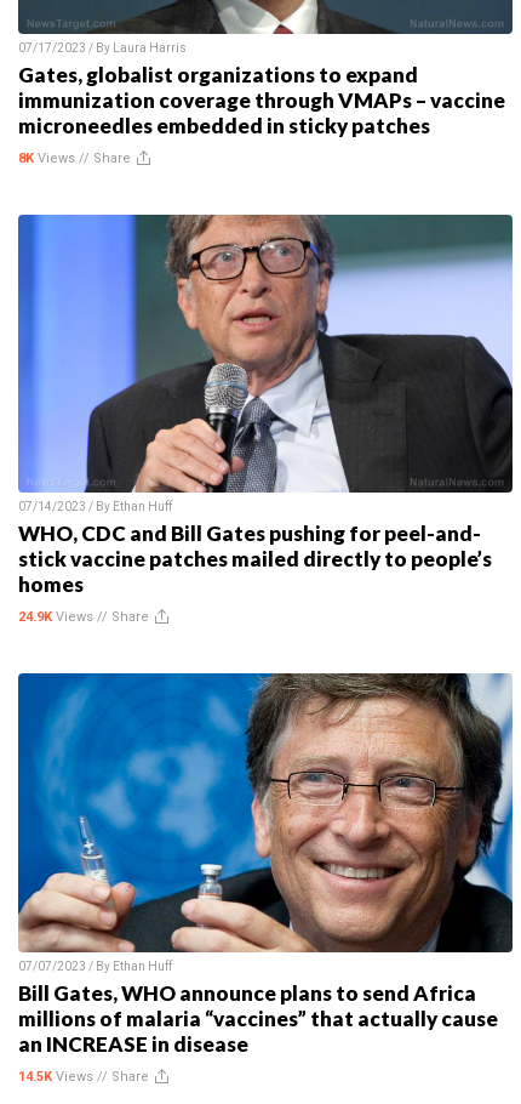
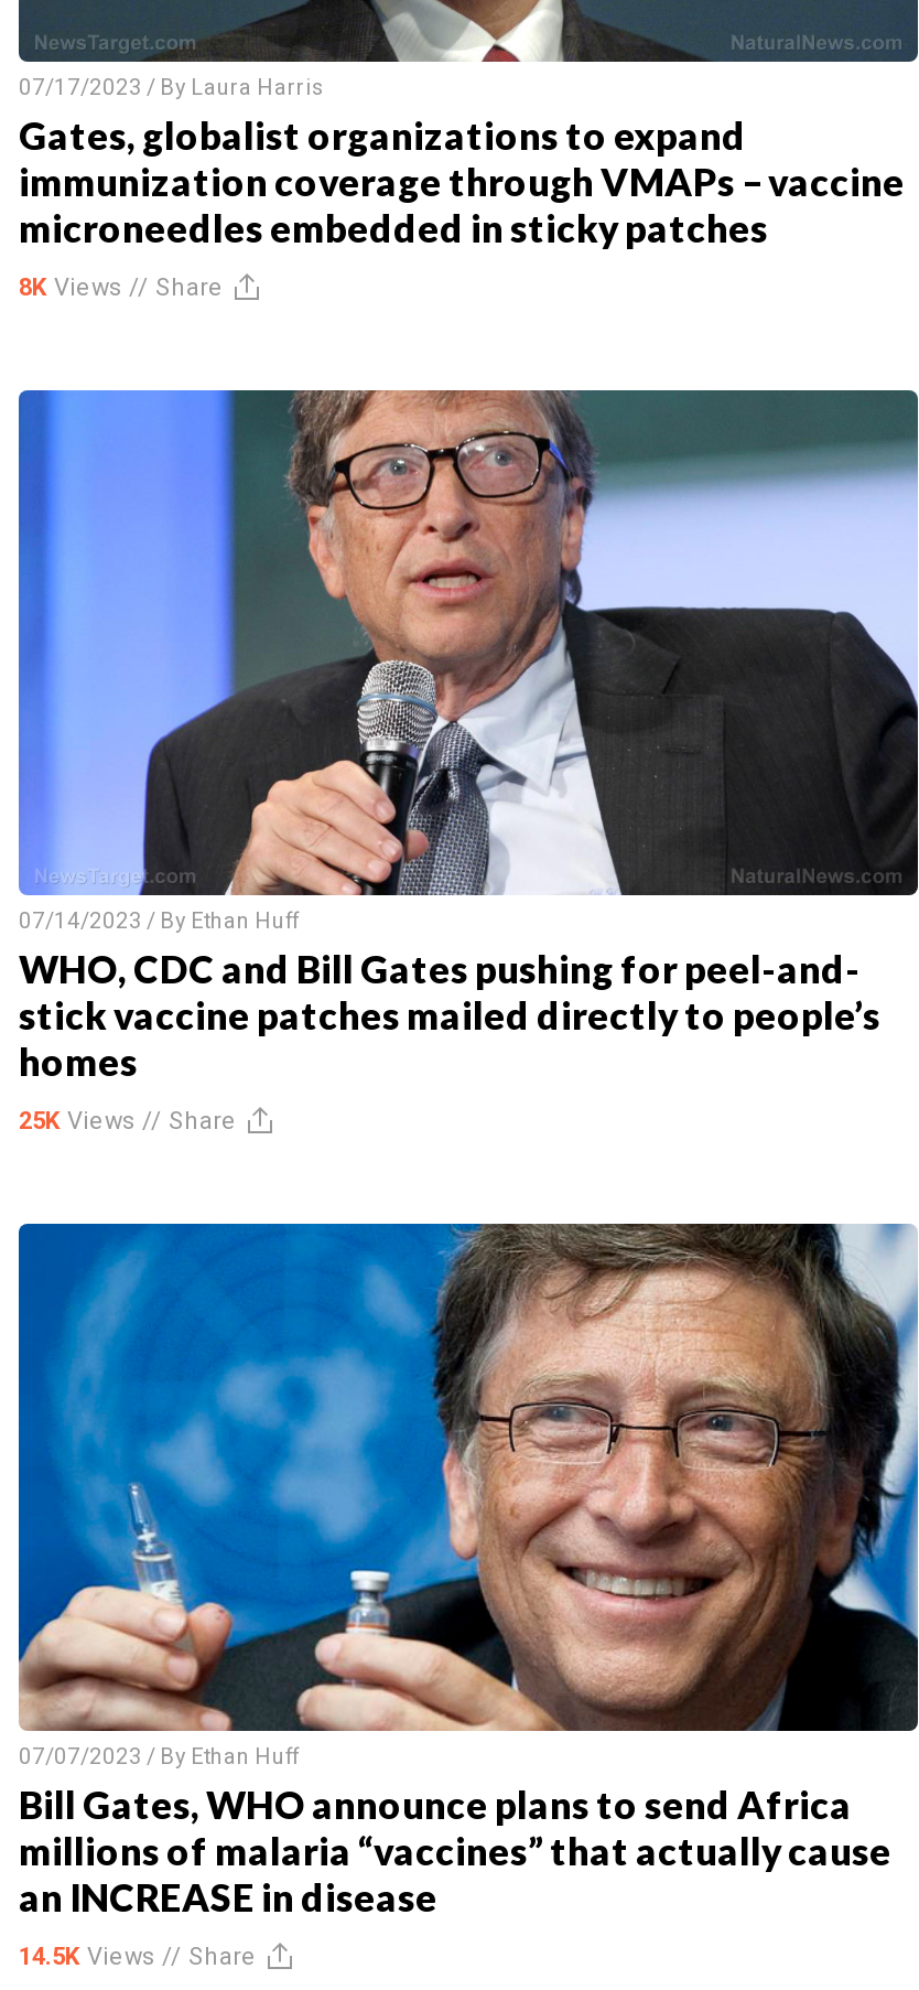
[18,609,149,625] 24.9K Views // Share -> [19,1107,237,1136] 25K Views // Share

